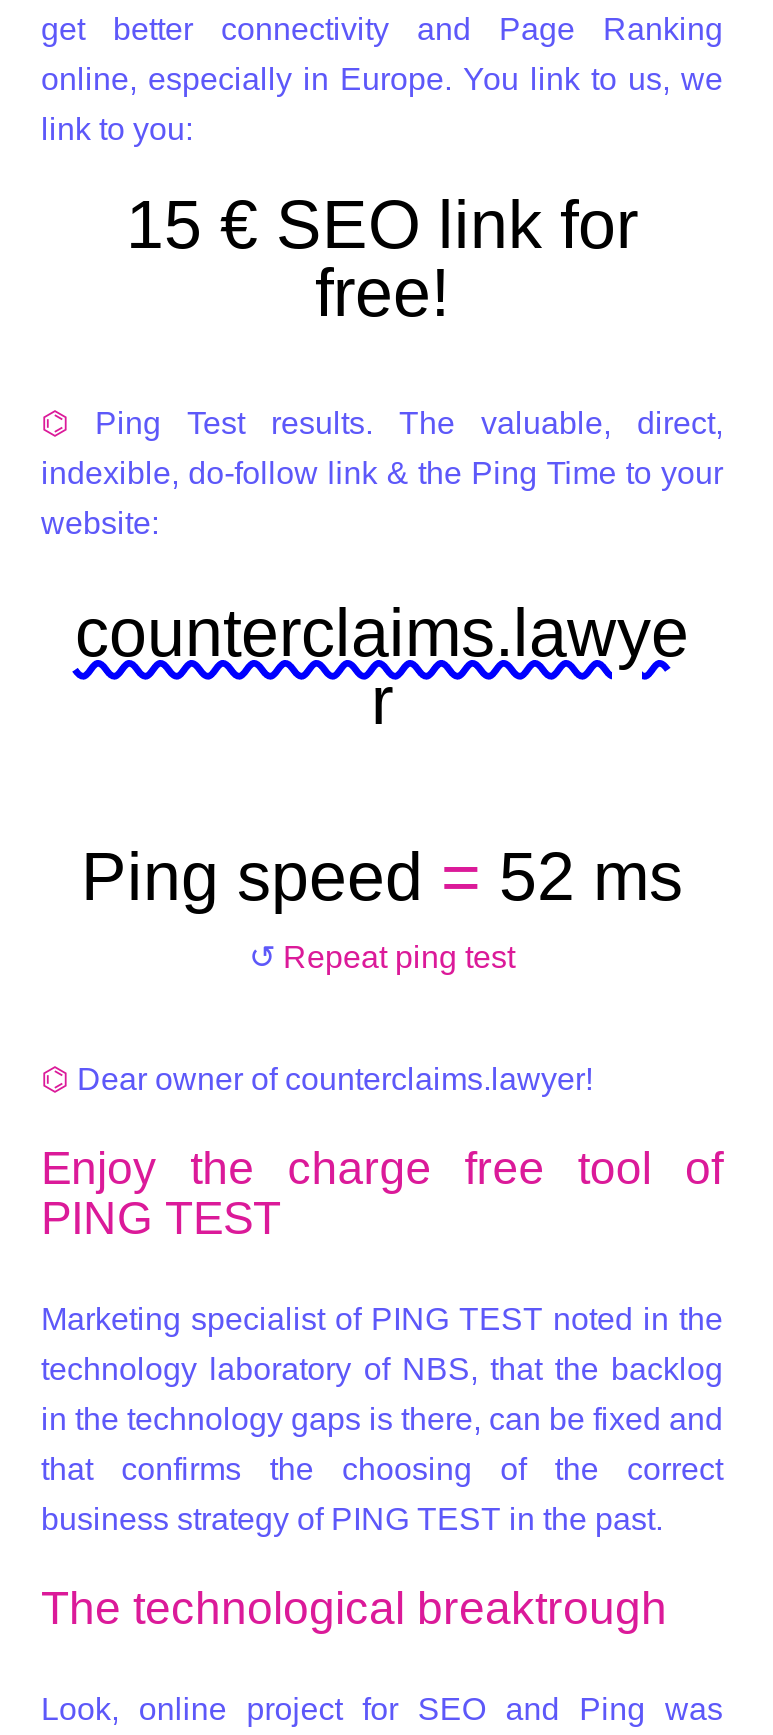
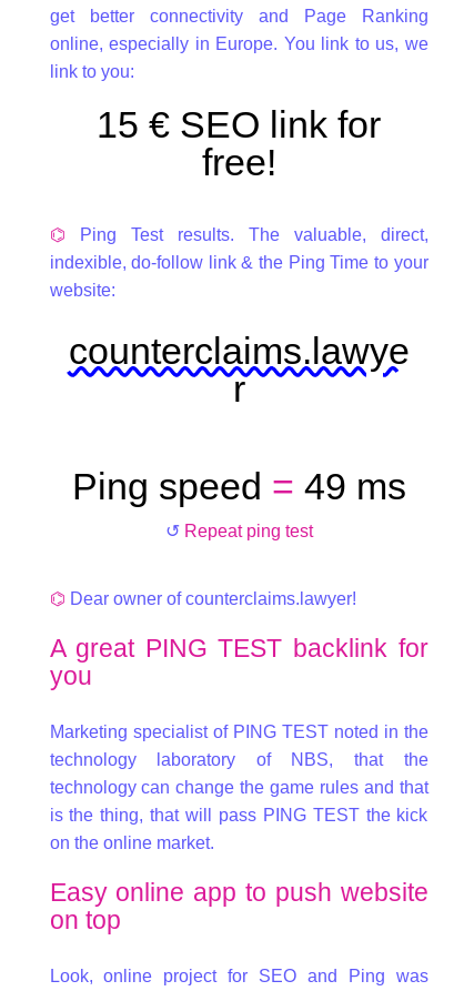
[81,838,683,914] Ping speed = 52 ms -> [72,465,406,507] Ping speed = 49 ms
[41,1142,723,1244] Enjoy the charge free tool of | PING TEST -> [49,634,428,690] A great PING TEST backlink for | you
[41,1352,723,1386] technology laboratory of NBS, that the backlog -> [49,750,428,769] technology laboratory of NBS, that the
[41,1402,723,1436] in the technology gaps is there, can be fixed and -> [49,778,428,797] technology can change the game rules and that
[41,1452,723,1486] that confirms the choosing of the correct -> [49,806,428,825] is the thing, that will pass PING TEST the kick
[41,1502,663,1536] business strategy of PING TEST in the past. -> [49,833,214,852] on the online market.
[41,1582,667,1634] The technological breaktrough -> [49,878,428,934] Easy online app to push website | on top

